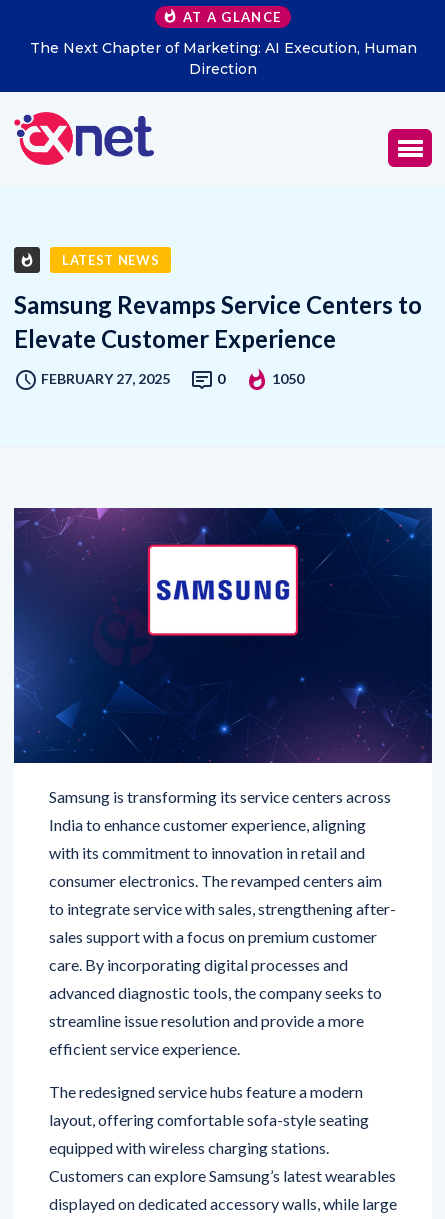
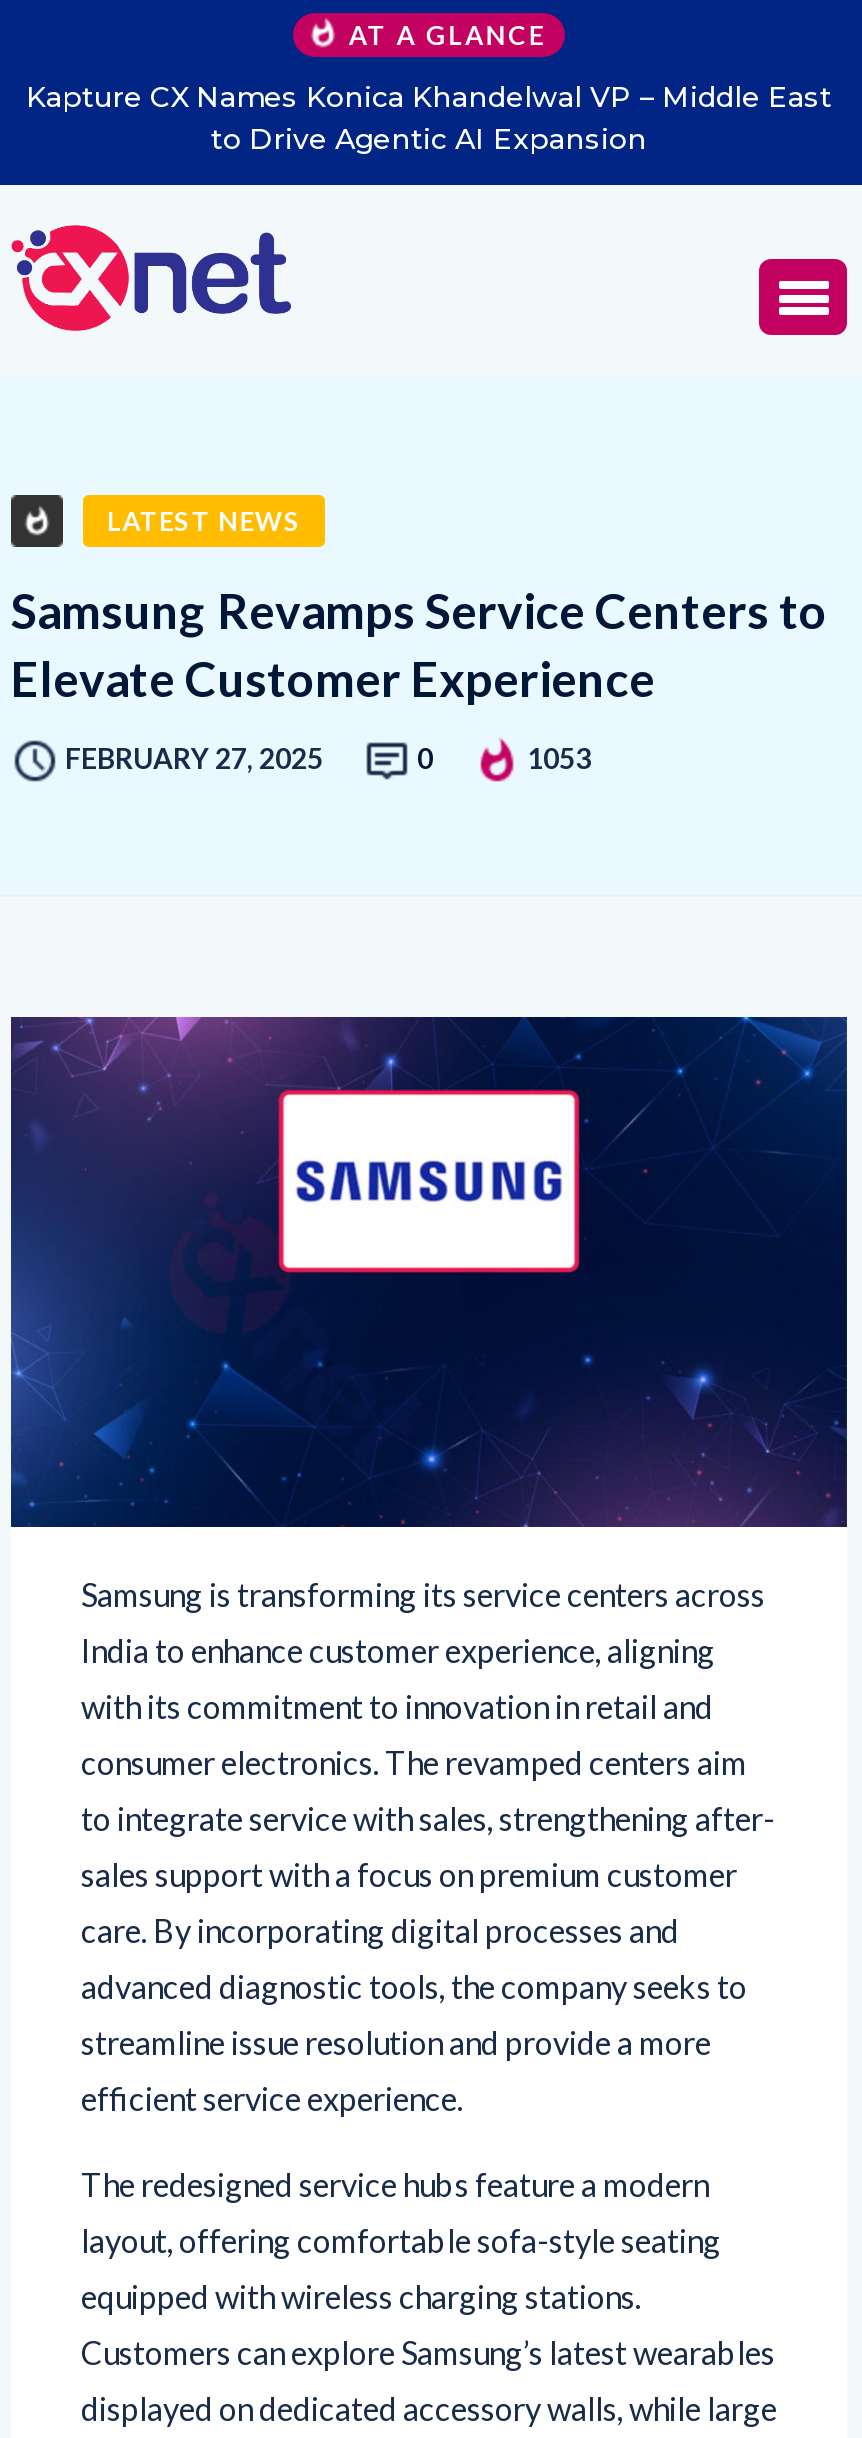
[29,39,416,78] The Next Chapter of Marketing: AI Execution, Human | Direction -> [26,79,832,157] Kapture CX Names Konica Khandelwal VP – Middle East | to Drive Agentic AI Expansion
[272,370,304,387] 1050 -> [527,742,591,776] 1053

